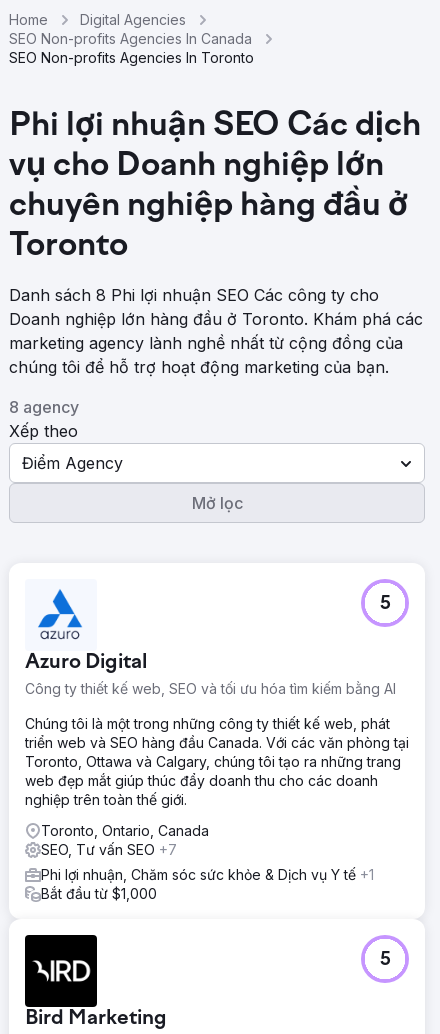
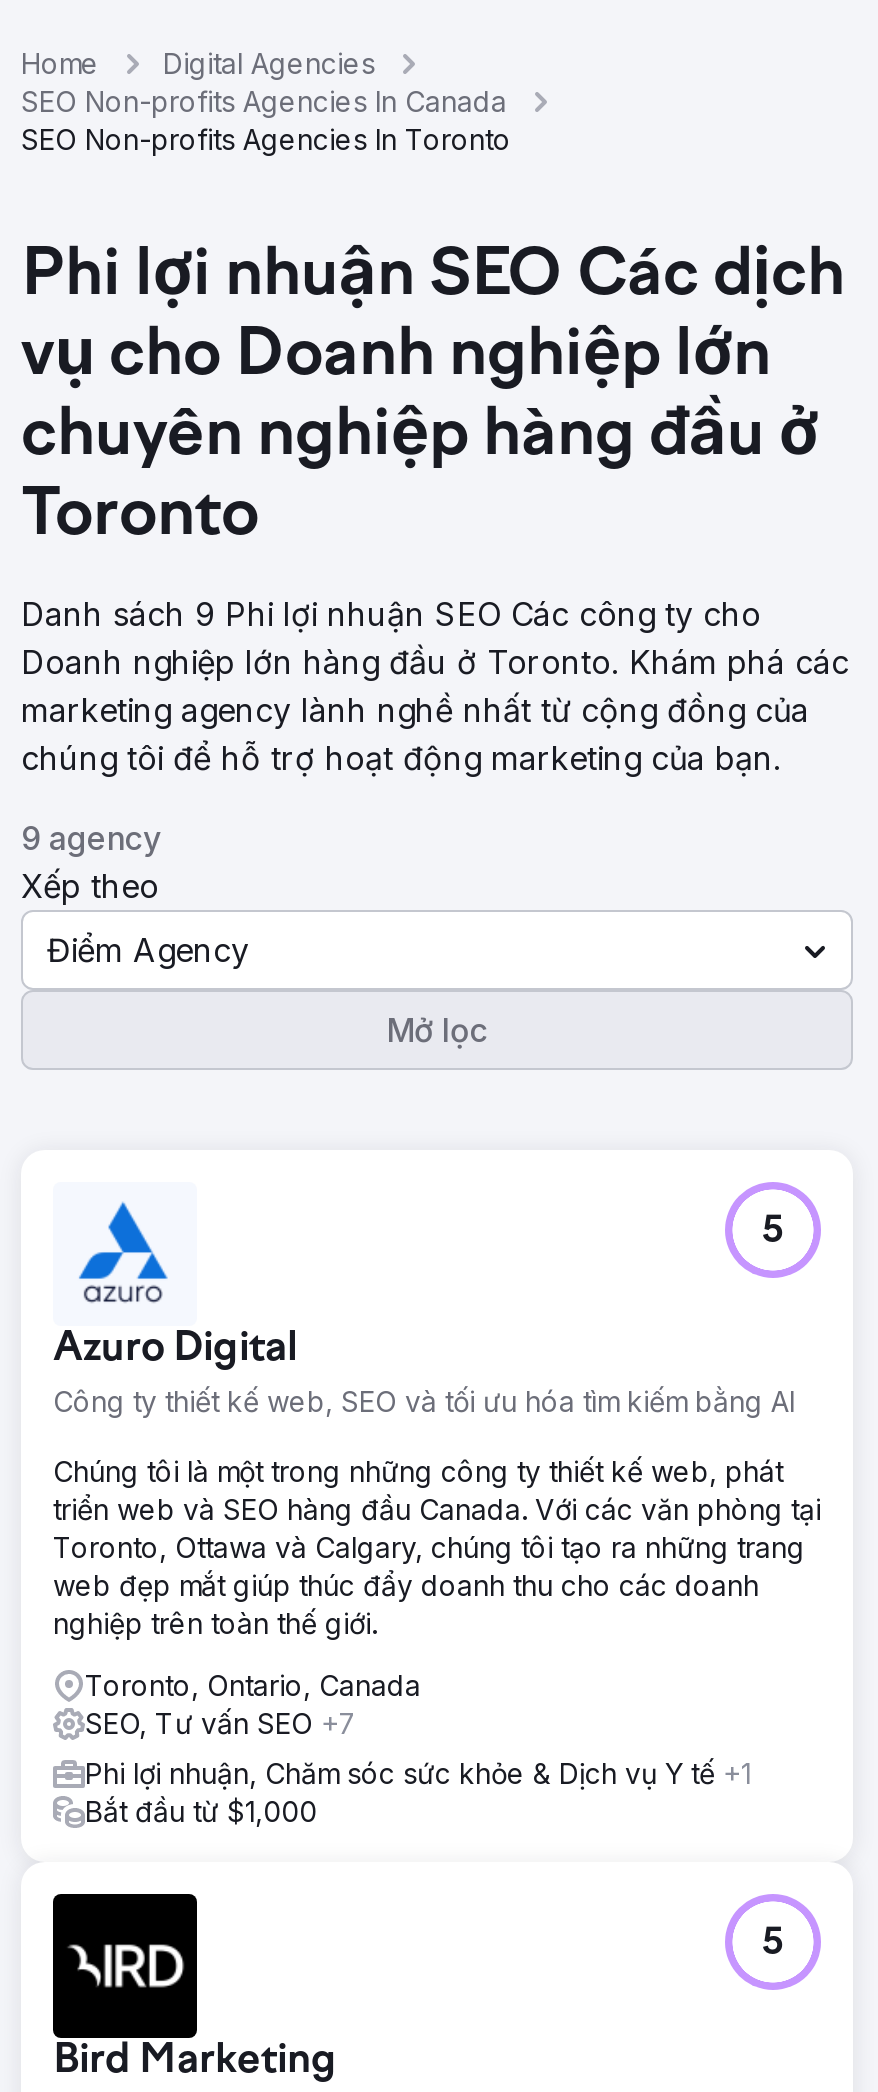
[9,285,379,305] Danh sách 8 Phi lợi nhuận SEO Các công ty cho -> [21,594,761,634] Danh sách 9 Phi lợi nhuận SEO Các công ty cho
[9,397,79,417] 8 agency -> [21,818,161,858] 9 agency

